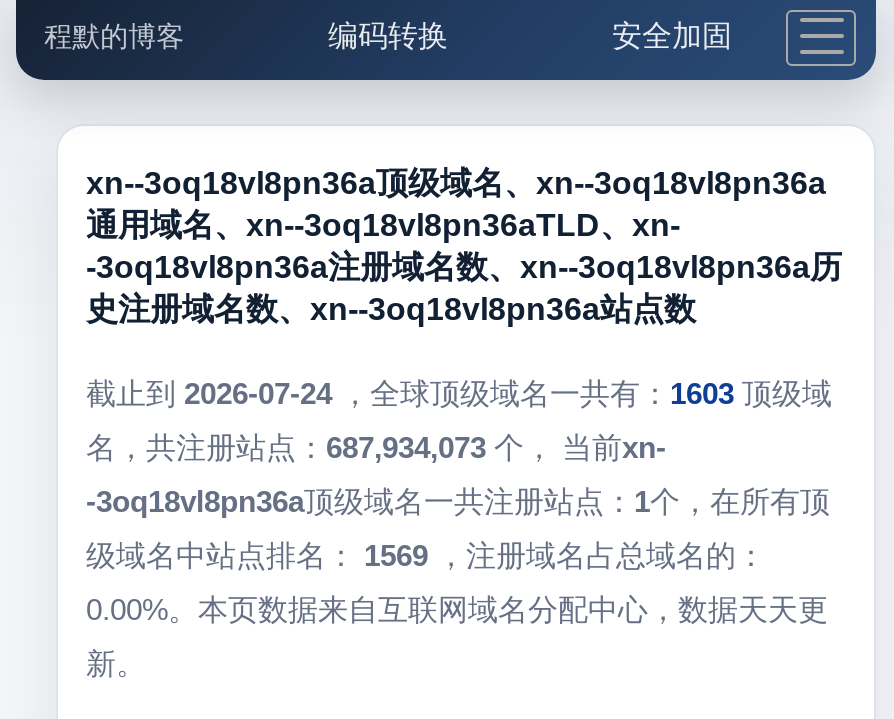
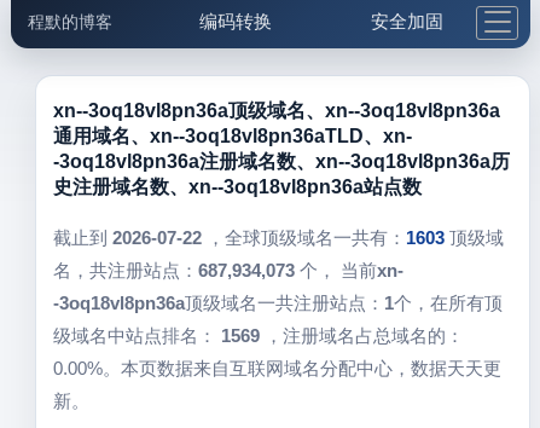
[86,376,832,410] 截止到2026-07-24，全球顶级域名一共有：1603顶级域 -> [53,227,504,248] 截止到2026-07-22，全球顶级域名一共有：1603顶级域

